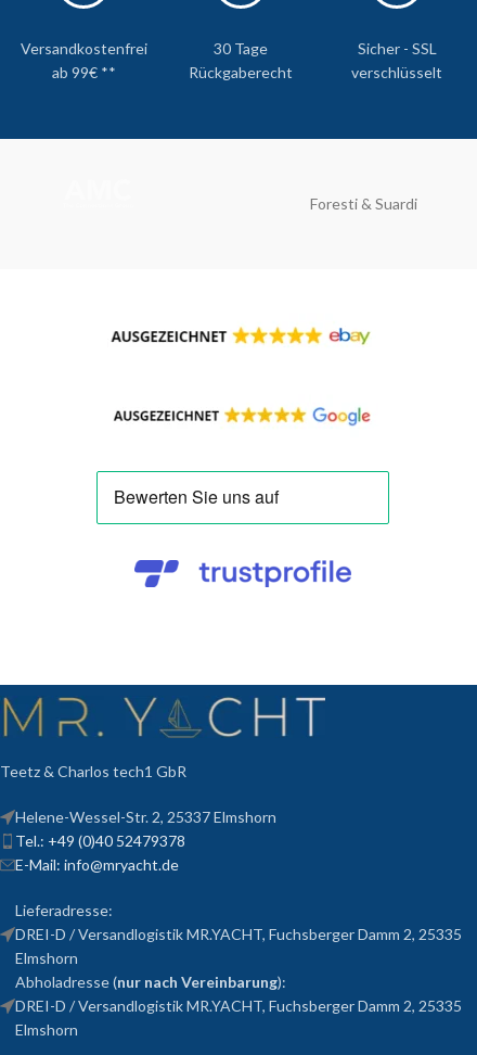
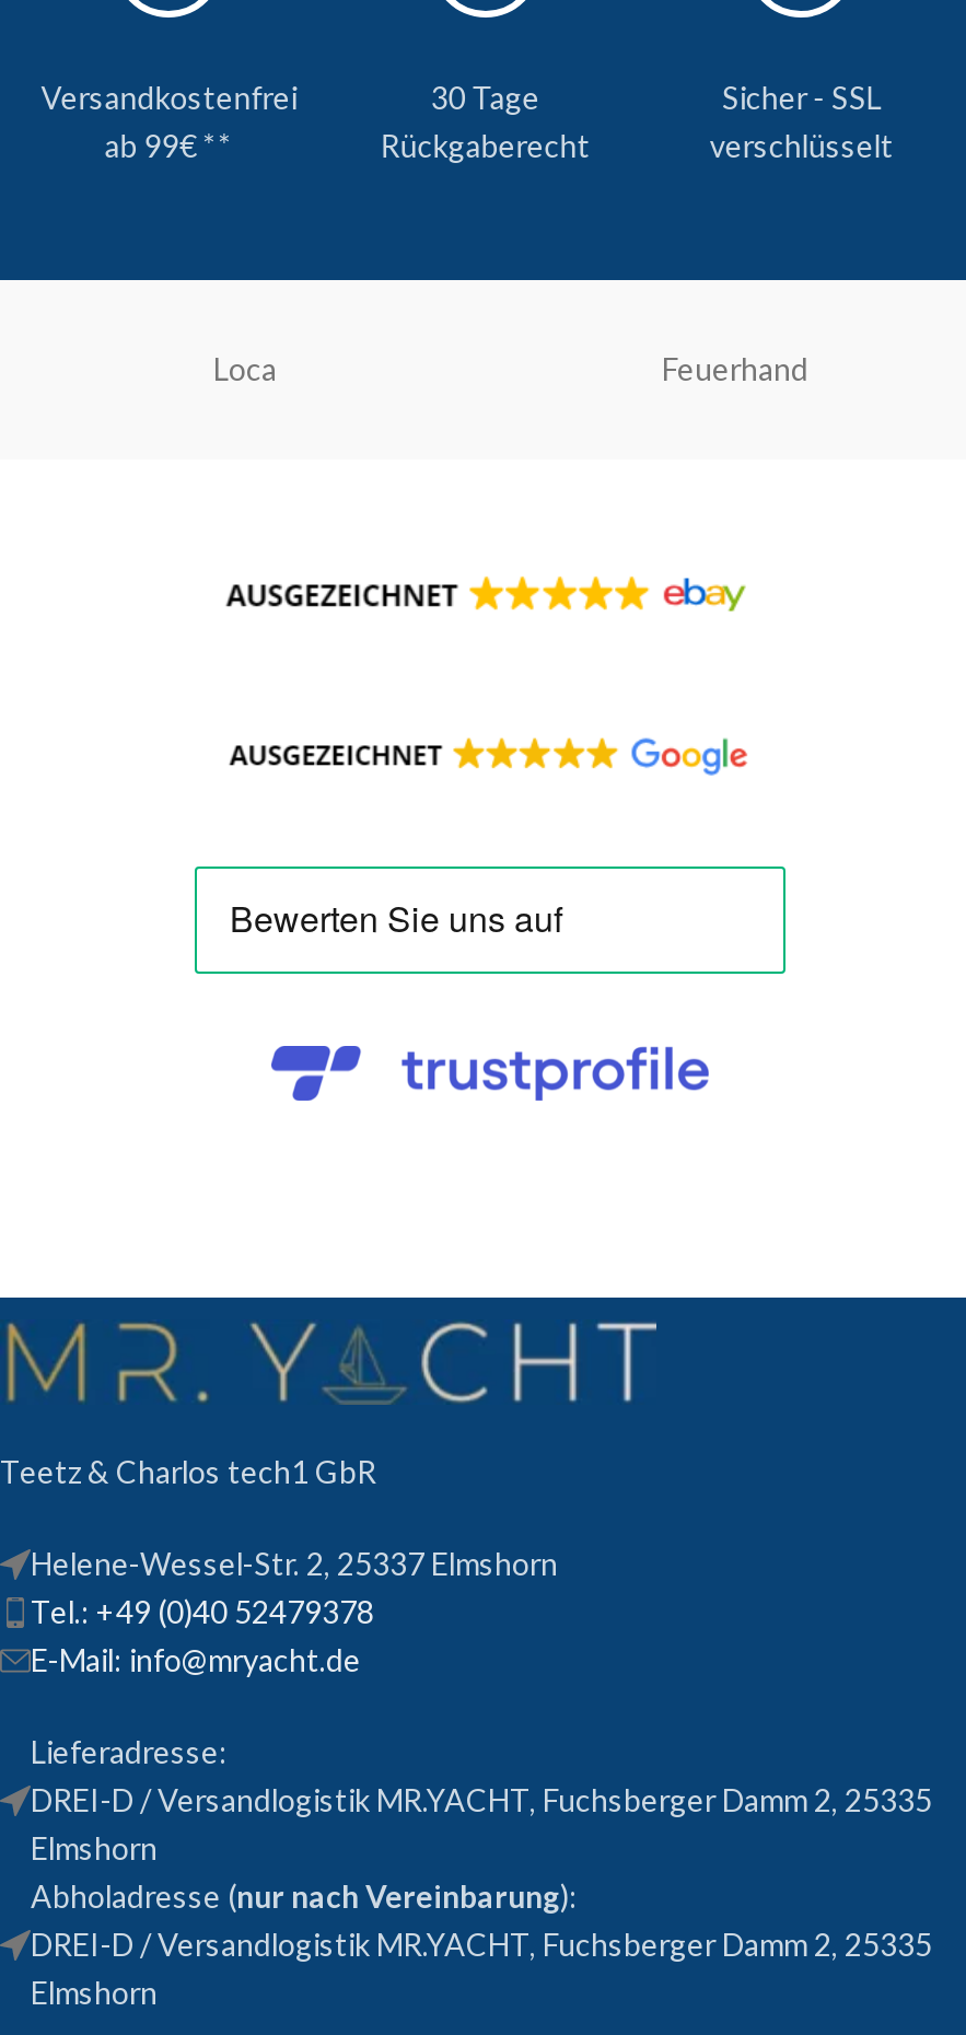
[311,194,418,213] Foresti & Suardi -> [213,350,808,387] Loca | Feuerhand

